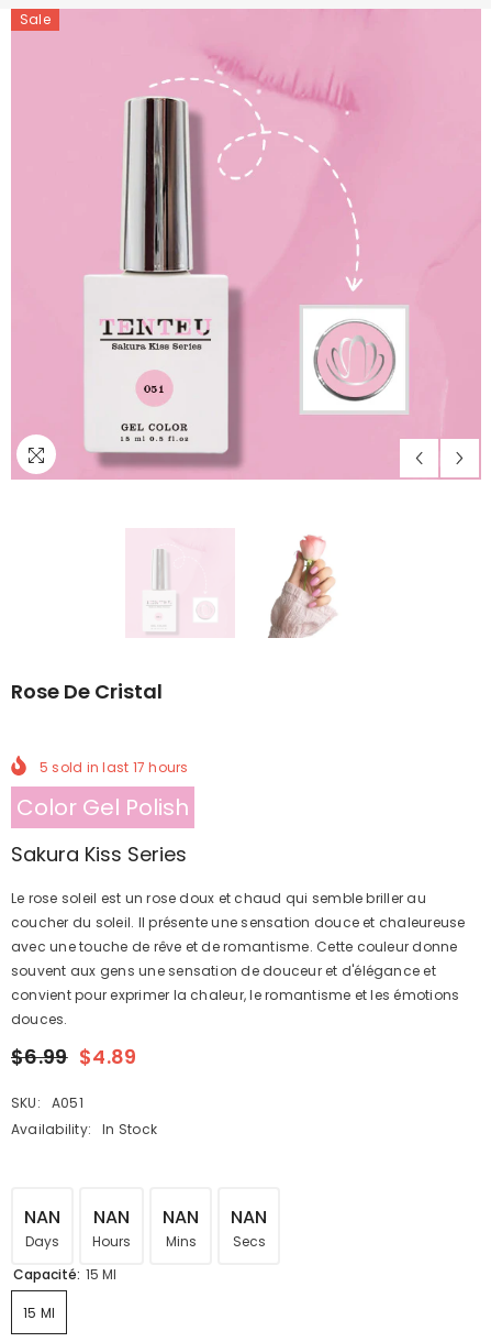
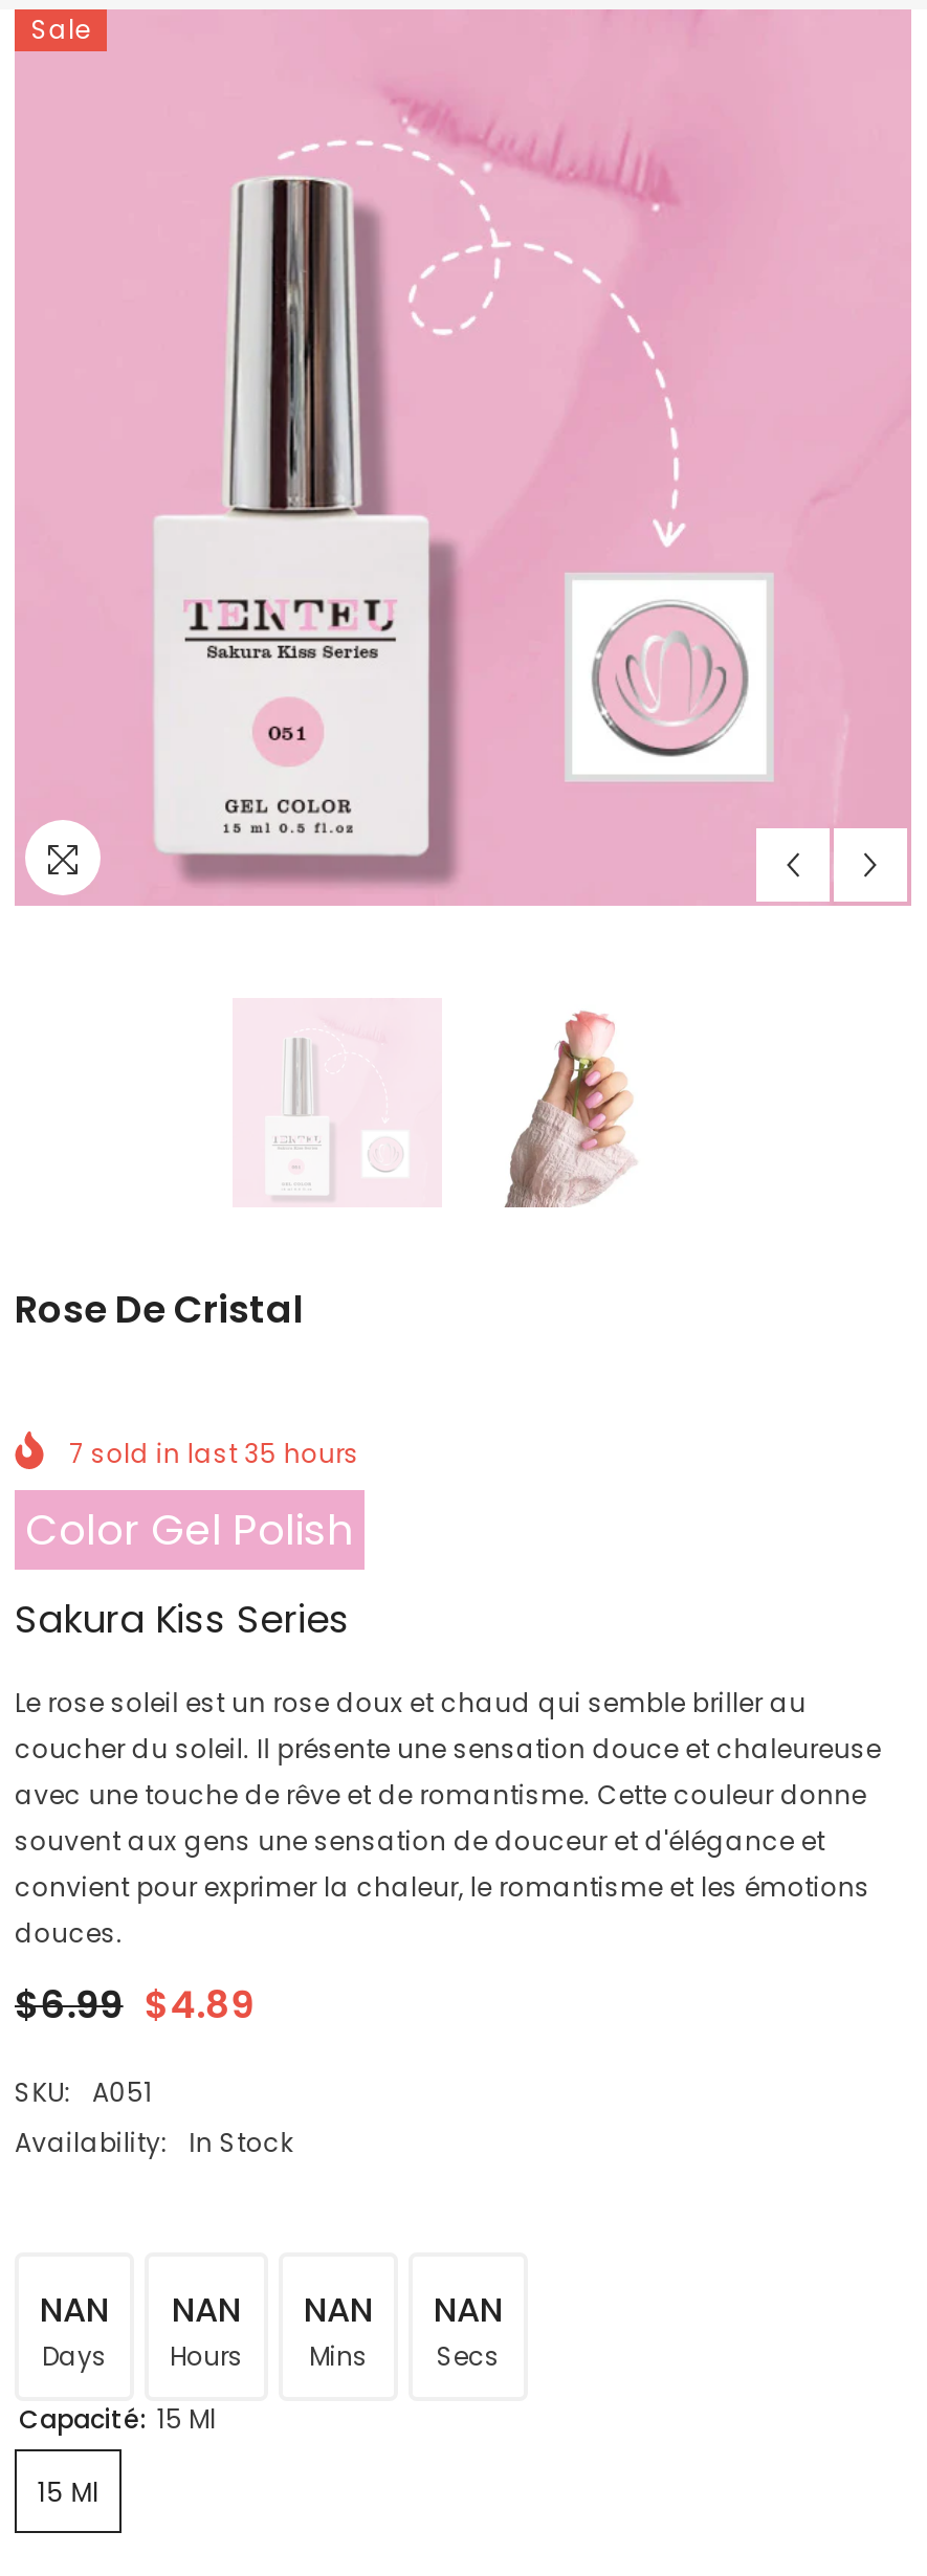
[40,758,188,776] 5 sold in last 17 hours -> [69,1435,359,1471] 7 sold in last 35 hours

